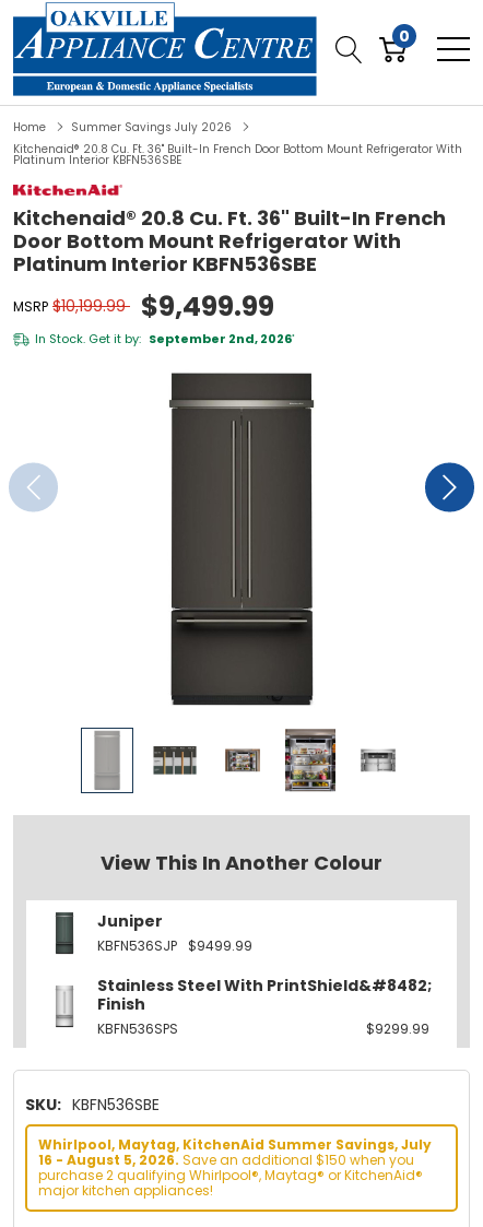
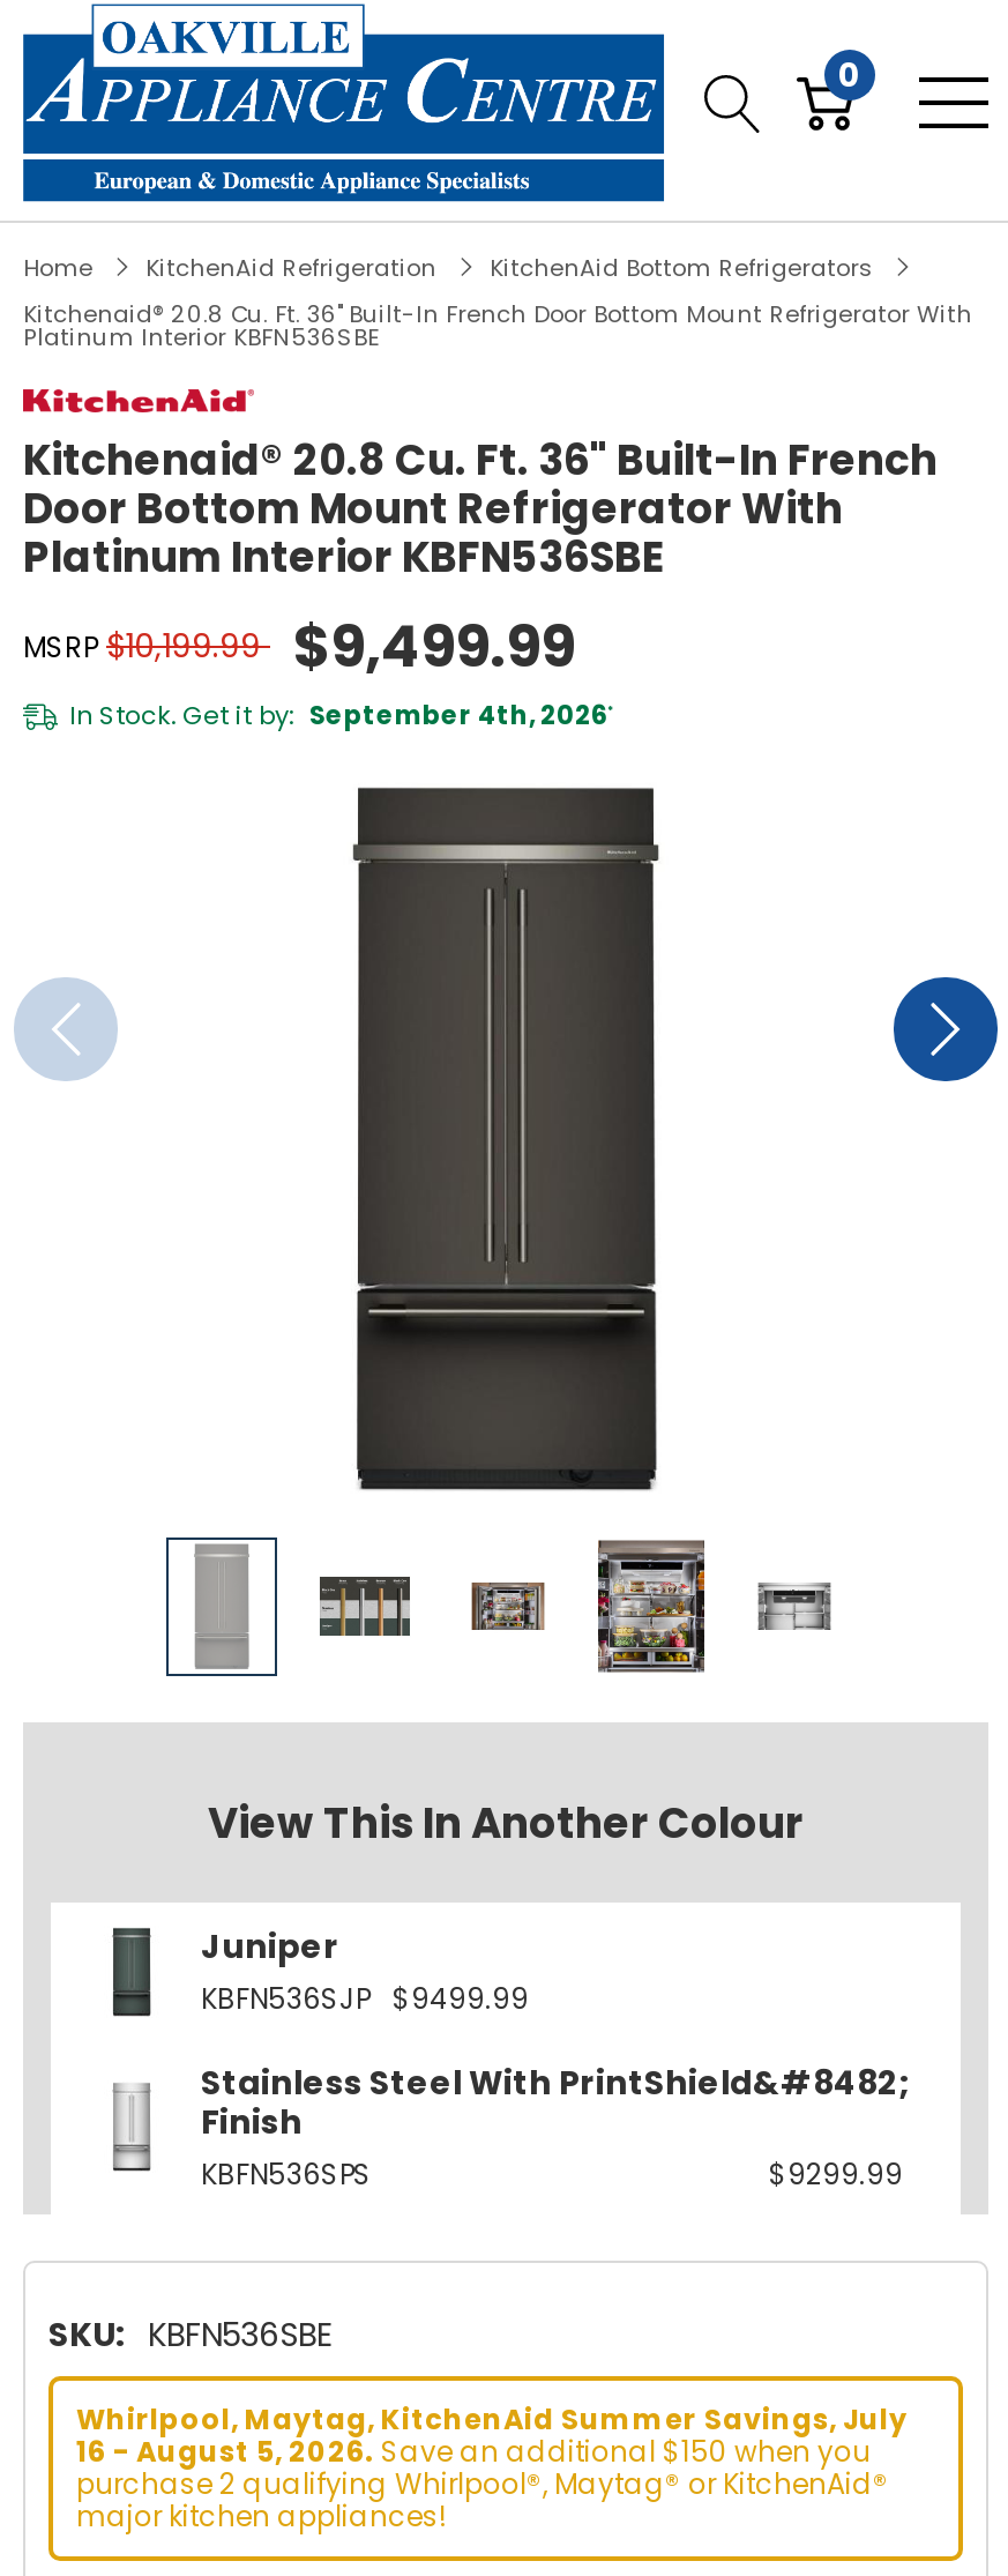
[71,119,232,135] Summer Savings July 2026 -> [145,251,873,285] KitchenAid Refrigeration | KitchenAid Bottom Refrigerators
[35,330,295,347] In Stock. Get it by: September 2nd, 2026* -> [69,697,614,734] In Stock. Get it by: September 4th, 2026*

